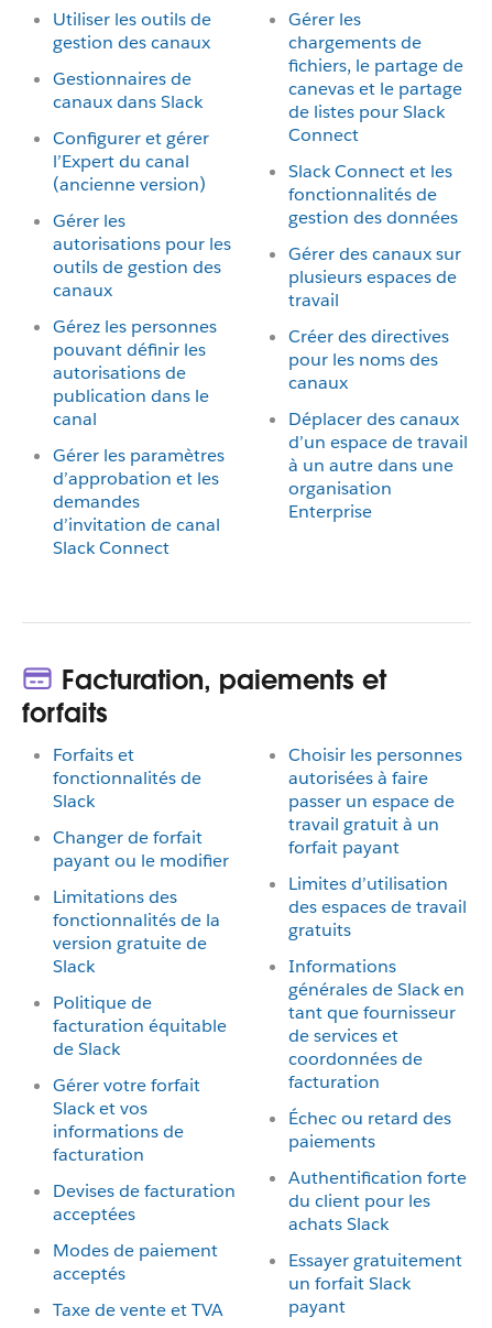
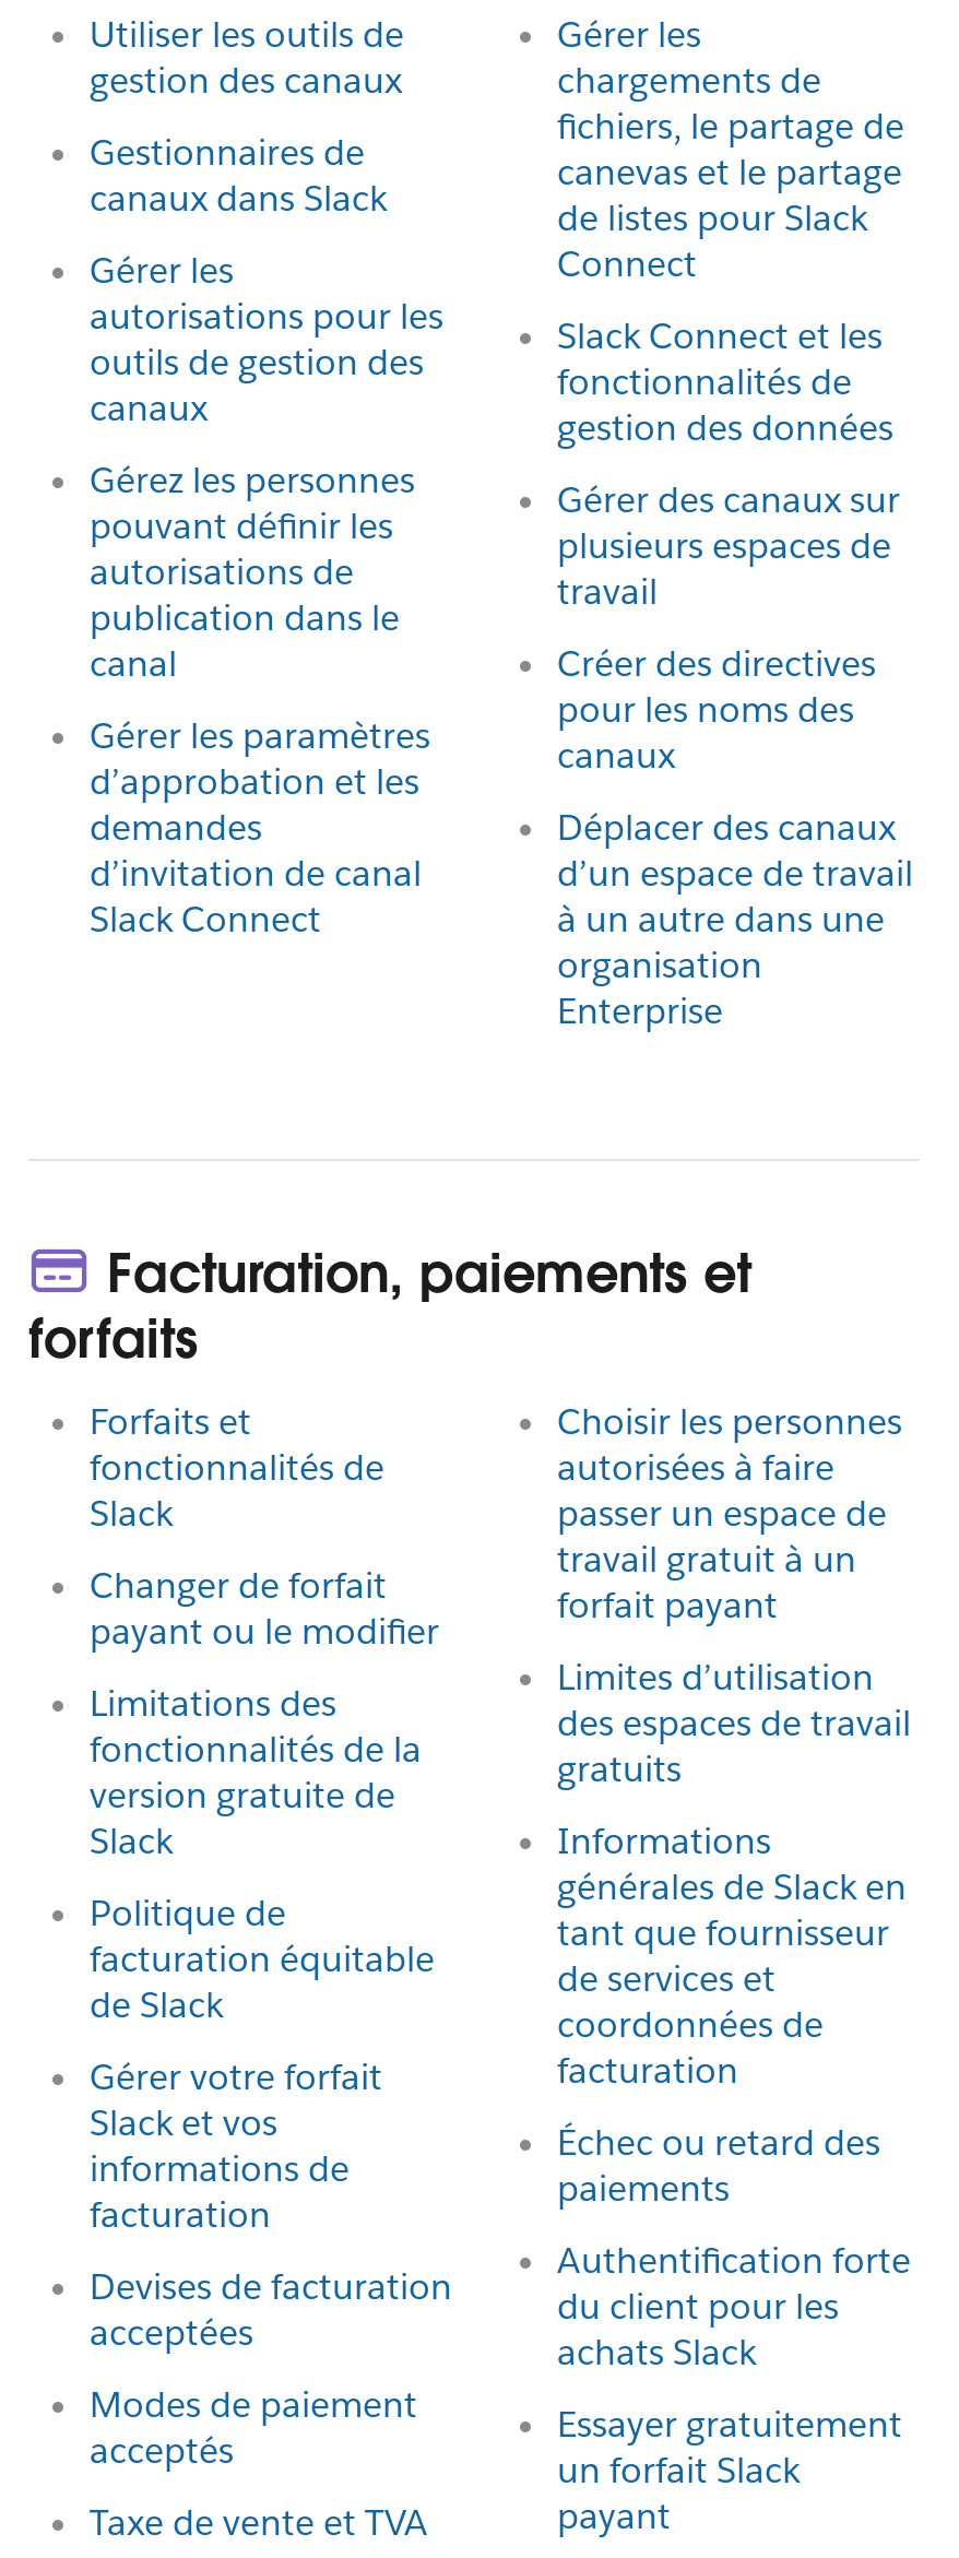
[53,127,209,196] Configurer et gérer | l’Expert du canal | (ancienne version) -> none
moved [53,209,231,559] -> [90,248,443,943]: Gérer les | autorisations pour les | outils de gestion des | ... | d’invitation de canal | Slack Connect

